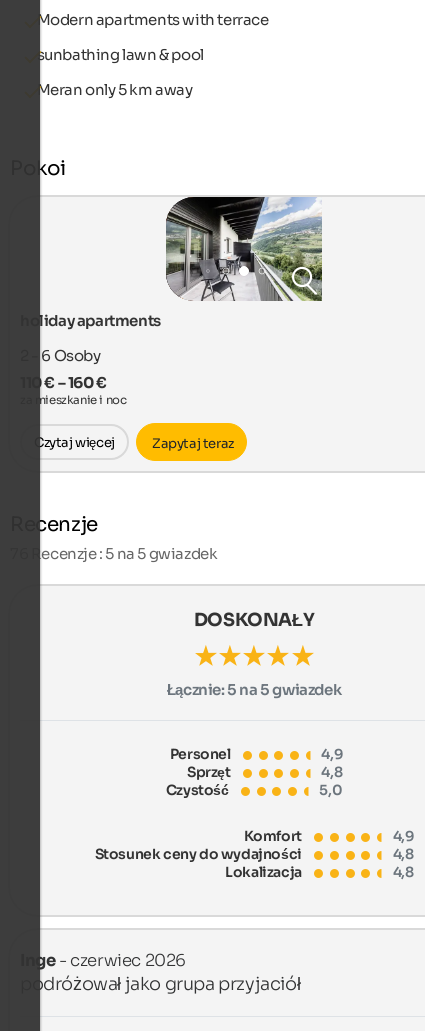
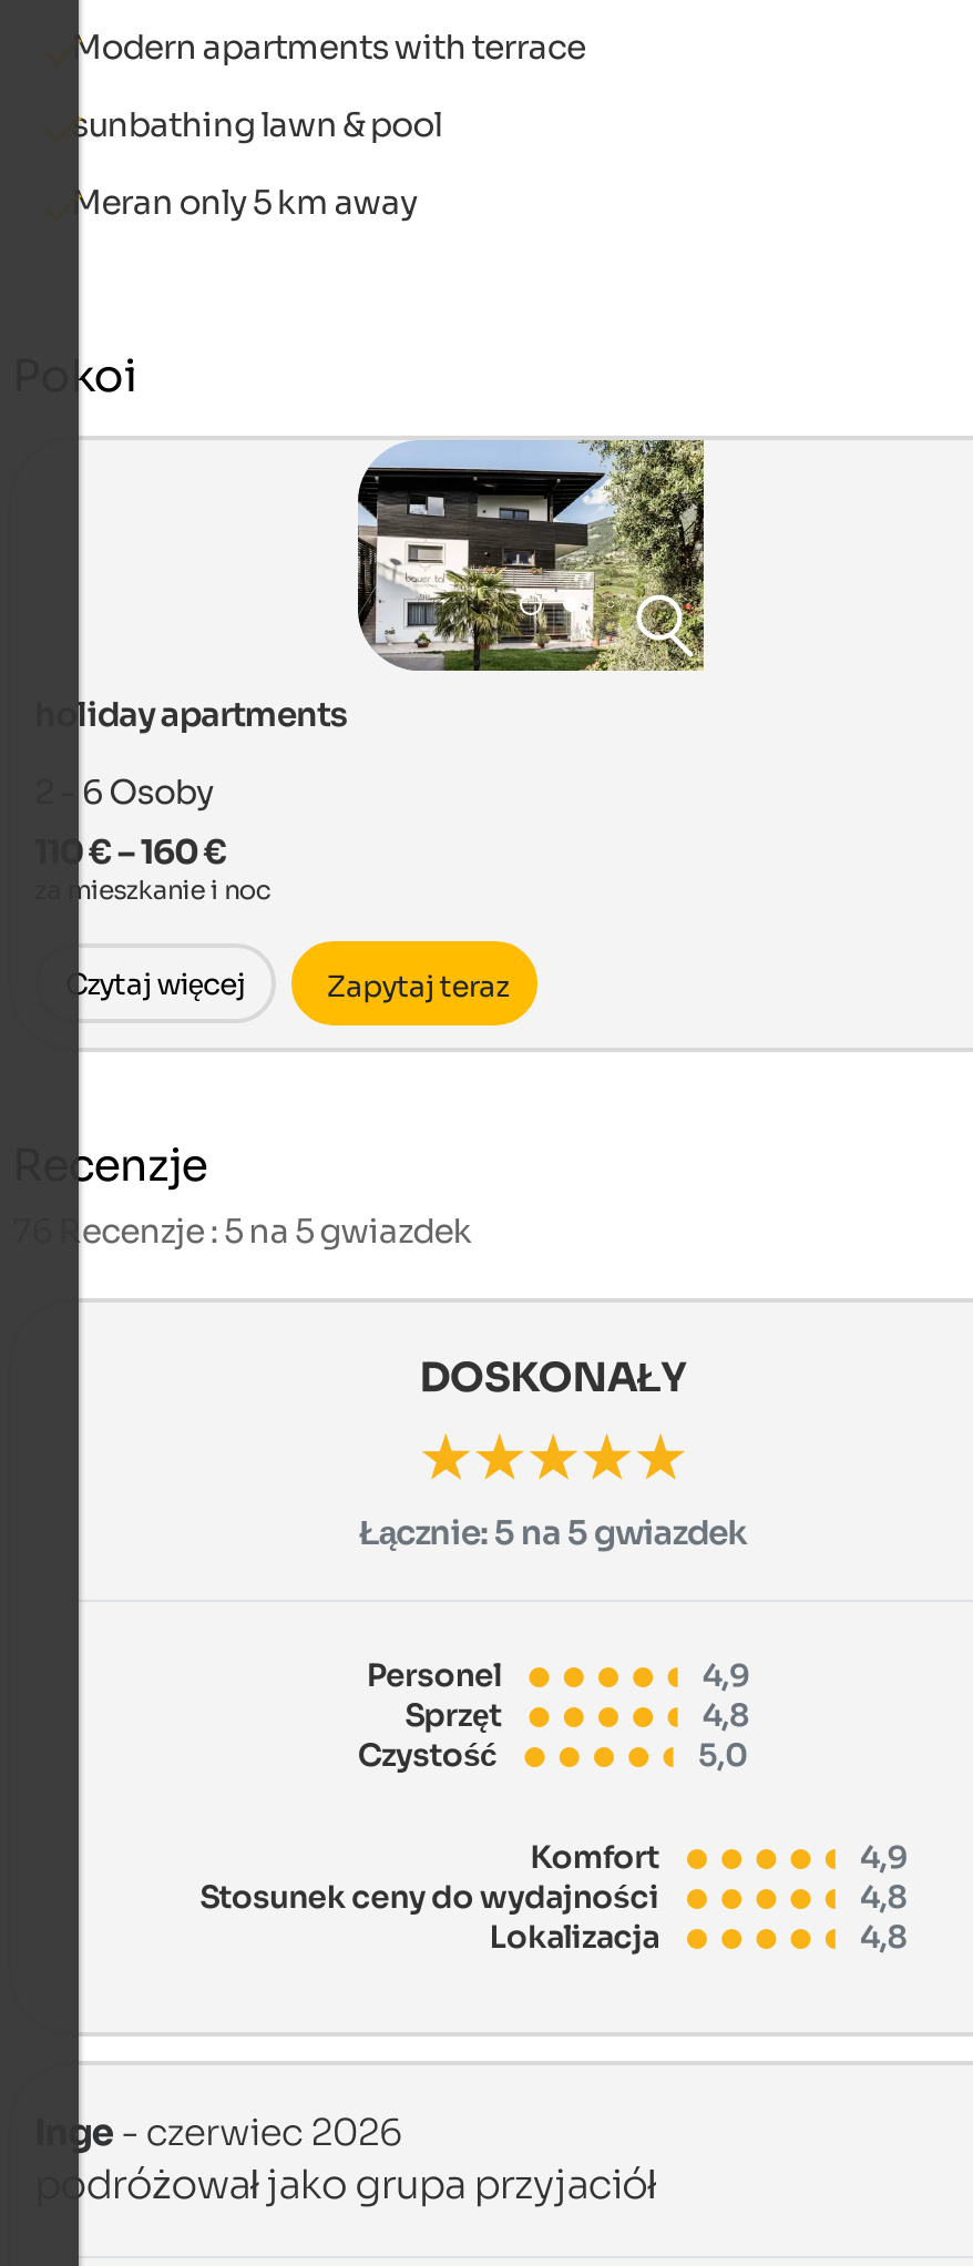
[165,196,322,301] [image] -> [358,438,706,673] [image]

